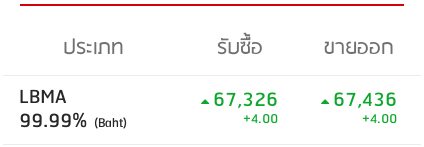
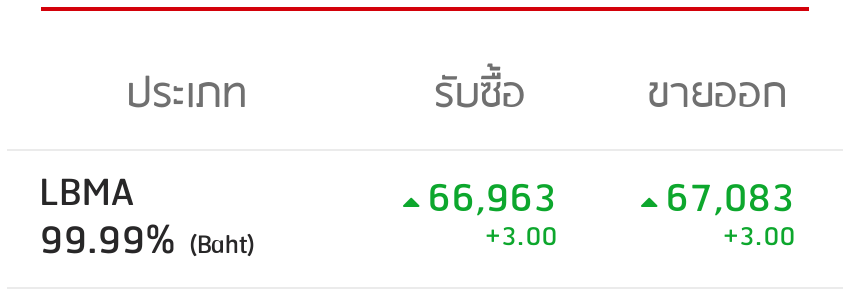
[213,83,278,118] 67,326 -> [427,165,557,235] 66,963
[332,83,396,118] 67,436 -> [665,165,795,235] 67,083
[243,108,278,131] +4.00 -> [485,215,557,261] +3.00
[361,108,396,131] +4.00 -> [723,215,795,261] +3.00

